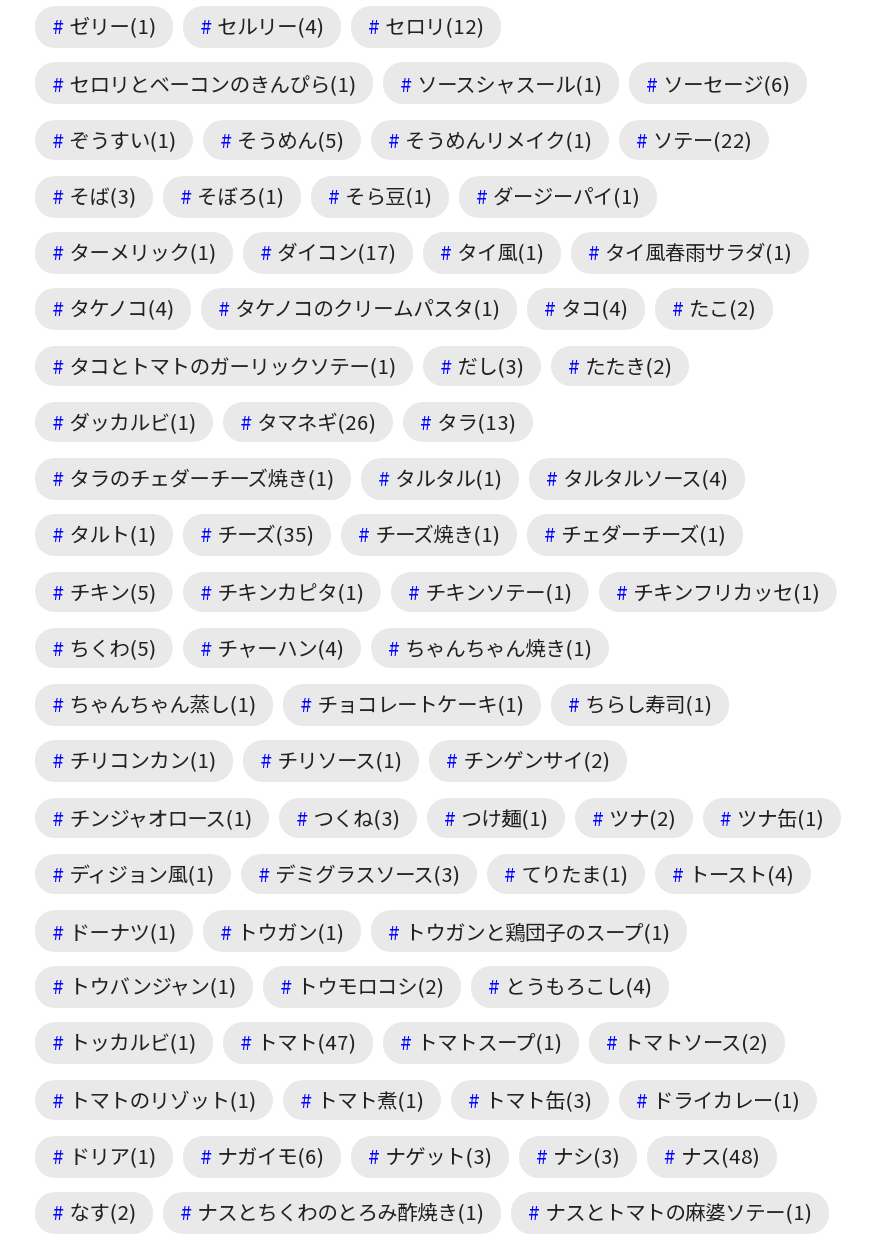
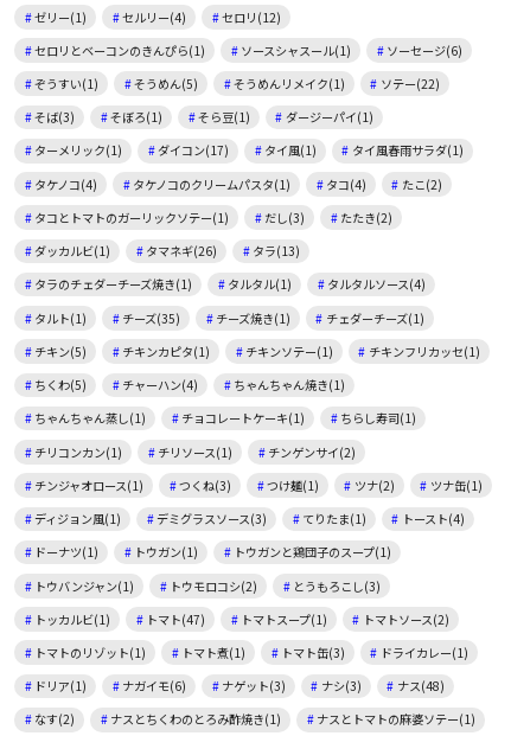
[505,971,653,1001] とうもろこし(4) -> [293,577,381,594] とうもろこし(3)

